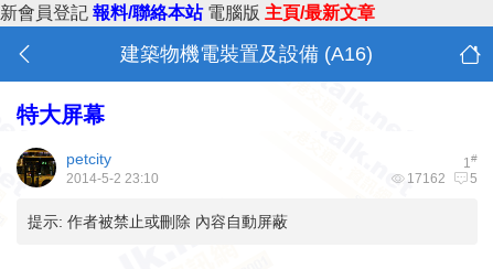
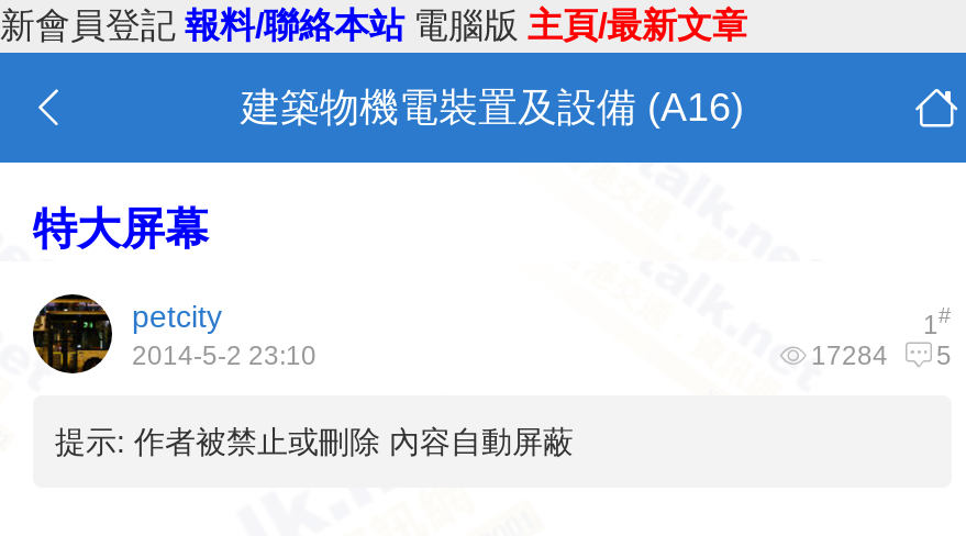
[407,171,478,186] 17162 5 -> [811,340,952,371] 17284 5

